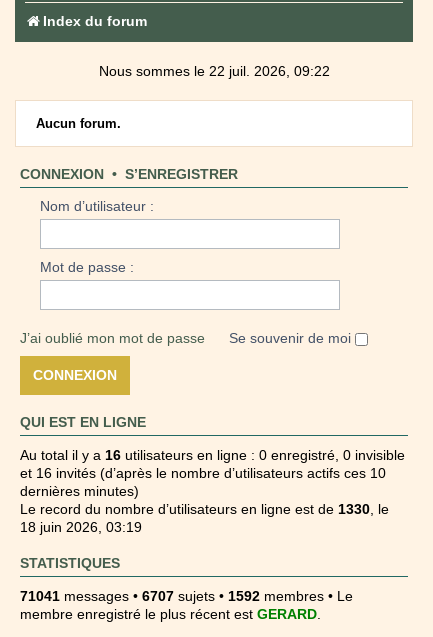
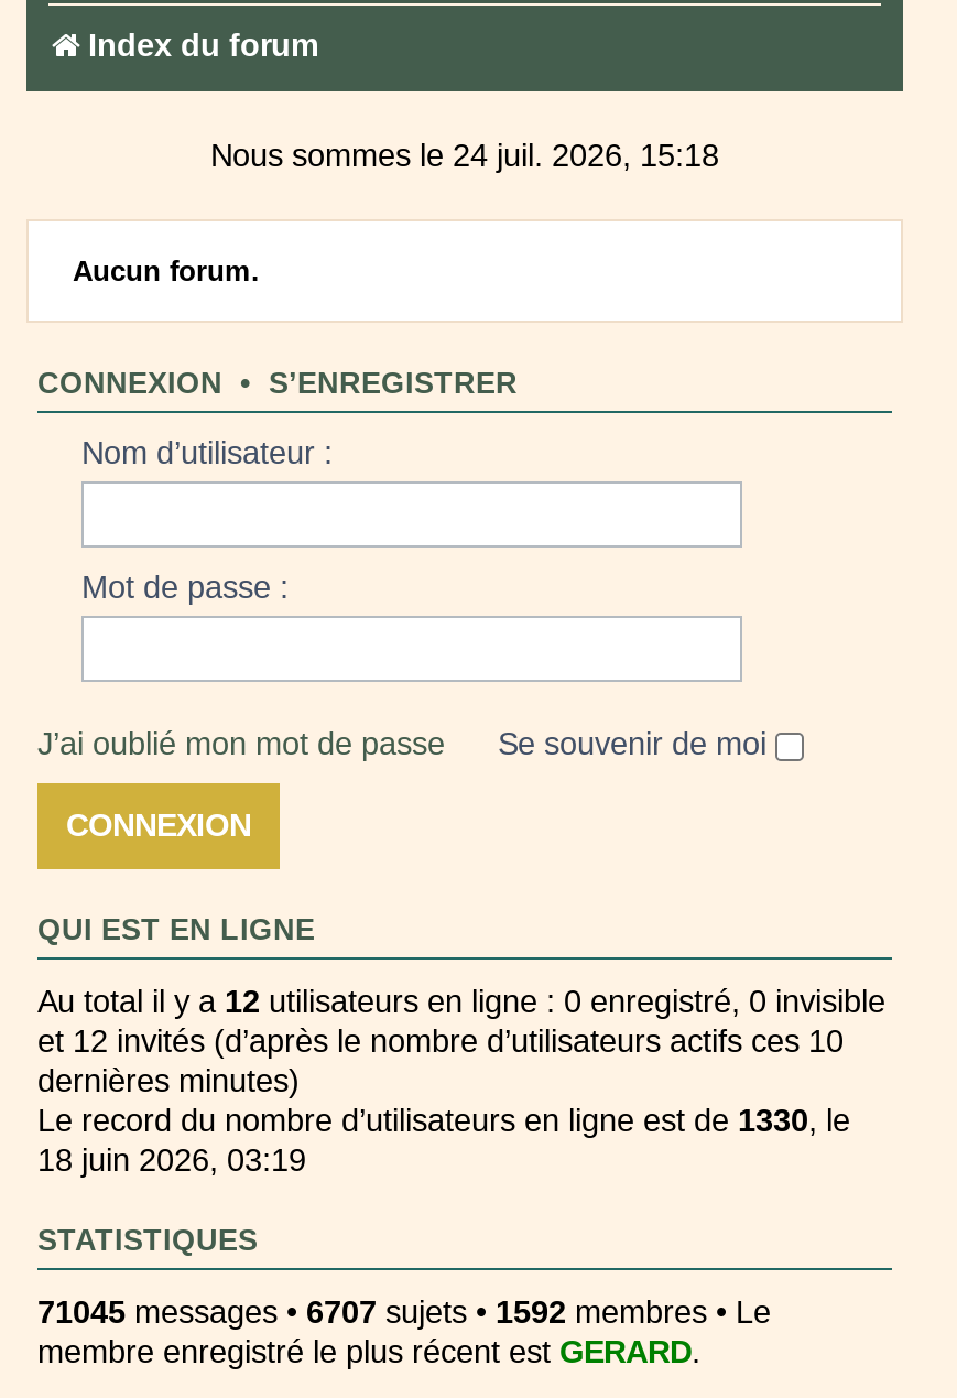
[98,63,329,79] Nous sommes le 22 juil. 2026, 09:22 -> [210,137,719,173] Nous sommes le 24 juil. 2026, 15:18
[20,447,405,463] Au total il y a 16 utilisateurs en ligne : 0 enregistré, 0 invisible -> [37,984,885,1019] Au total il y a 12 utilisateurs en ligne : 0 enregistré, 0 invisible
[20,465,386,481] et 16 invités (d’après le nombre d’utilisateurs actifs ces 10 -> [37,1023,844,1058] et 12 invités (d’après le nombre d’utilisateurs actifs ces 10
[20,588,353,604] 71041 messages • 6707 sujets • 1592 membres • Le -> [37,1294,771,1329] 71045 messages • 6707 sujets • 1592 membres • Le

